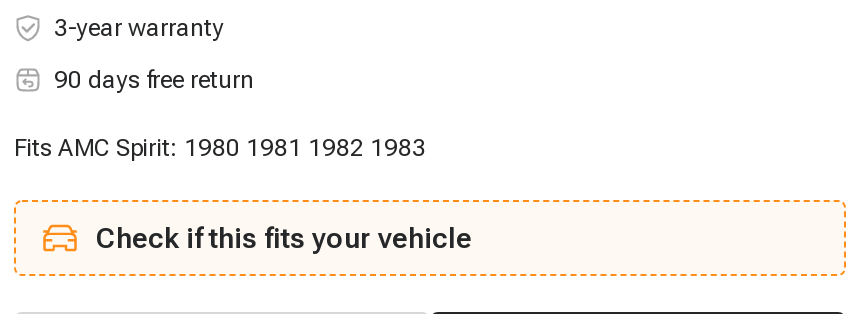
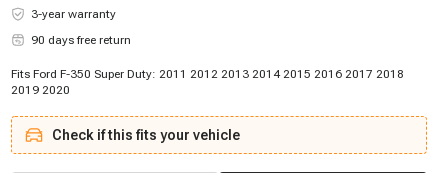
[14,134,426,162] Fits AMC Spirit: 1980 1981 1982 1983 -> [11,67,404,97] Fits Ford F-350 Super Duty: 2011 2012 2013 2014 2015 2016 2017 2018 | 2019 2020

